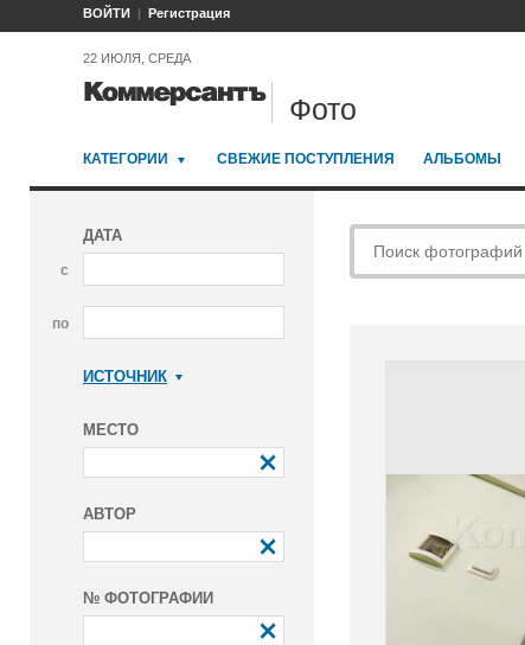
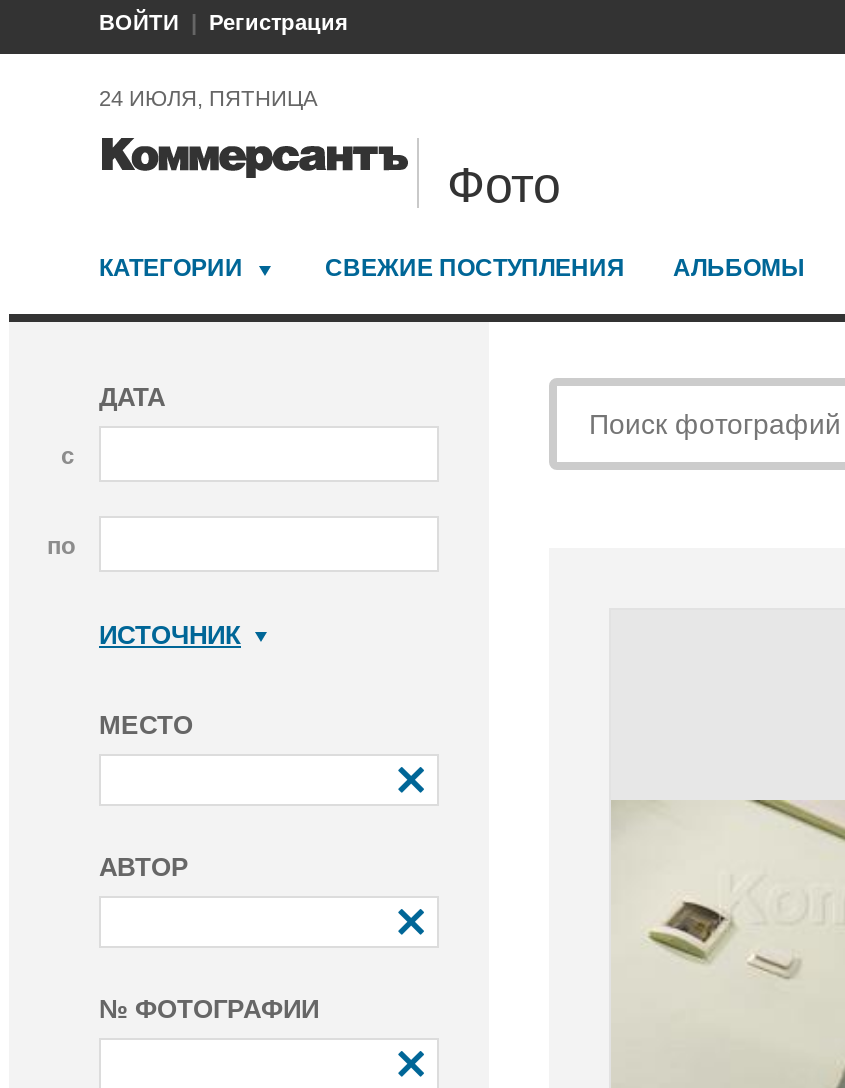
[83,51,191,65] 22 ИЮЛЯ, СРЕДА -> [99,86,317,110] 24 ИЮЛЯ, ПЯТНИЦА

